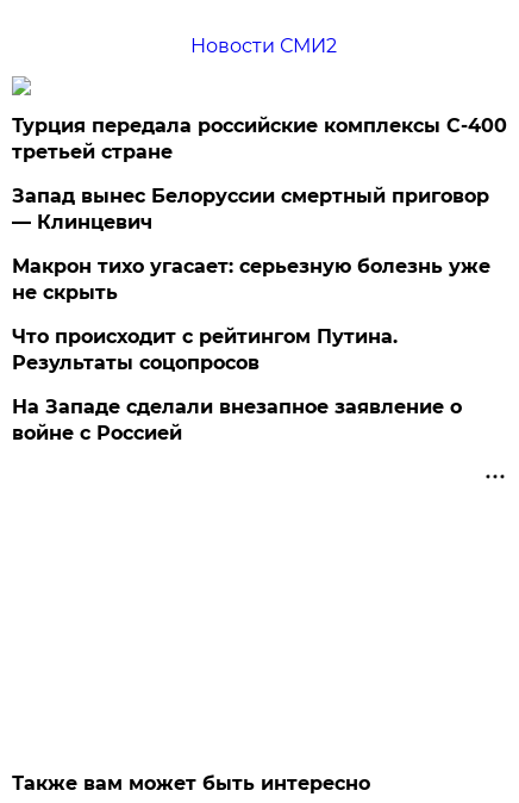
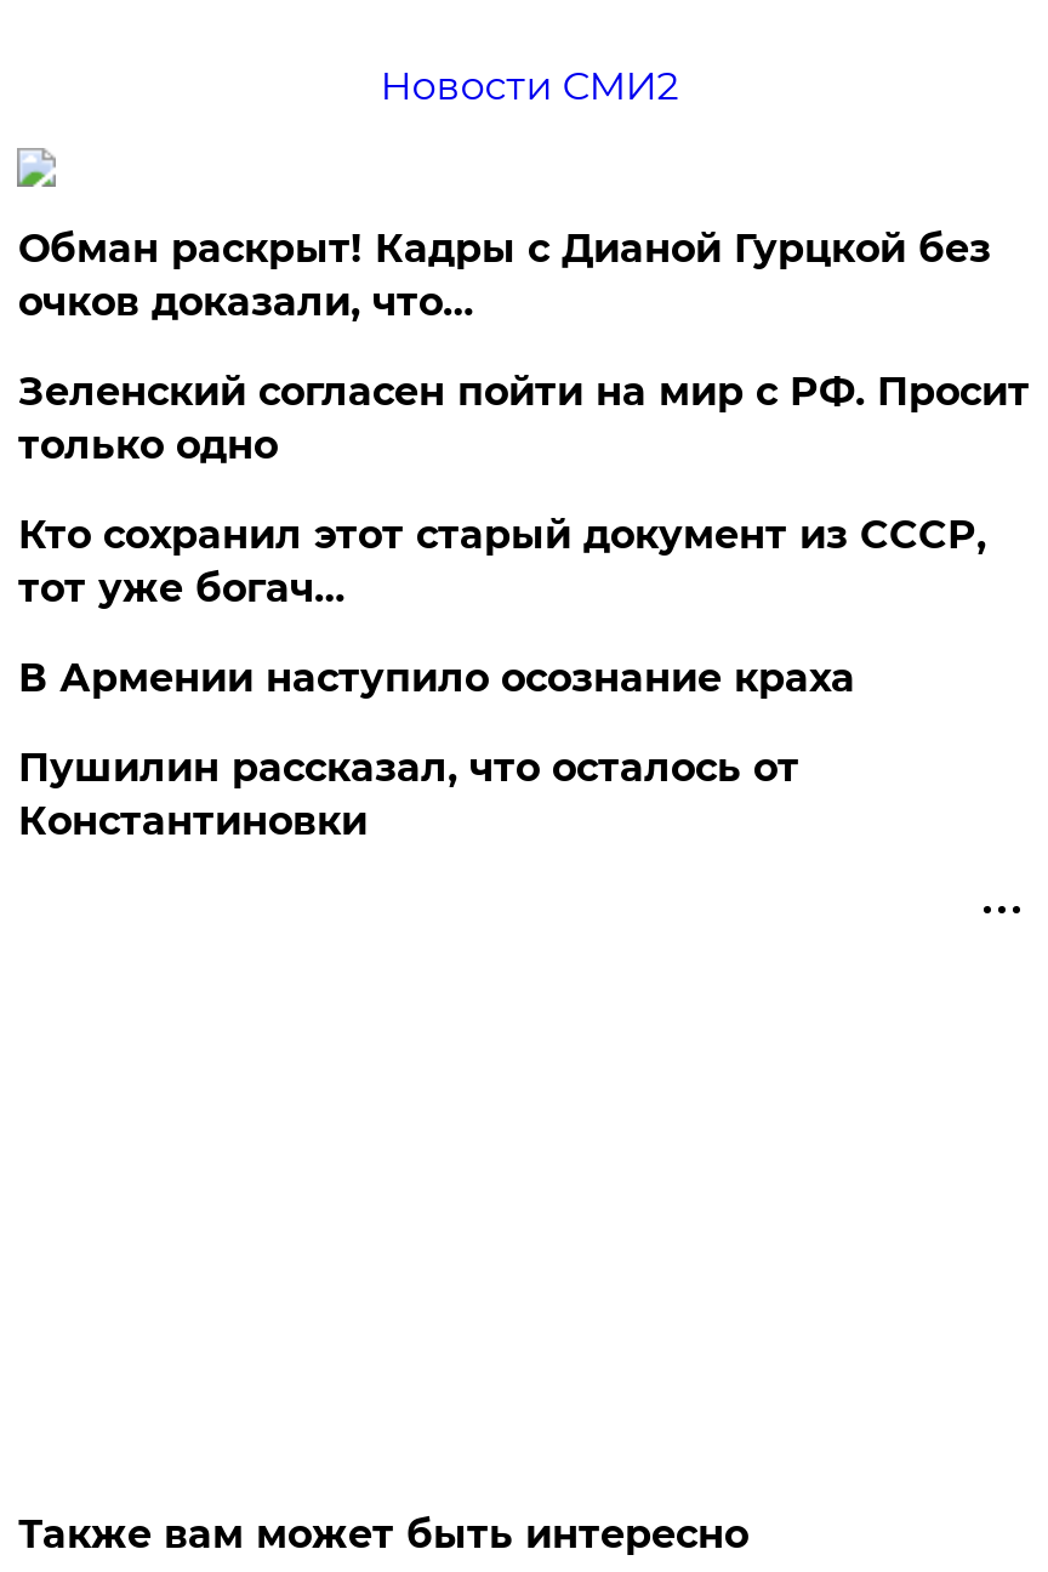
[12,114,508,163] Турция передала российские комплексы С-400 | третьей стране -> [18,225,991,325] Обман раскрыт! Кадры с Дианой Гурцкой без | очков доказали, что…
[12,185,490,233] Запад вынес Белоруссии смертный приговор | — Клинцевич -> [18,368,1030,468] Зеленский согласен пойти на мир с РФ. Просит | только одно
[12,255,491,304] Макрон тихо угасает: серьезную болезнь уже | не скрыть -> [18,512,986,611] Кто сохранил этот старый документ из СССР, | тот уже богач…
[12,325,398,374] Что происходит с рейтингом Путина. | Результаты соцопросов -> [18,655,855,701] В Армении наступило осознание краха
[12,395,462,444] На Западе сделали внезапное заявление о | войне с Россией -> [18,745,799,844] Пушилин рассказал, что осталось от | Константиновки

